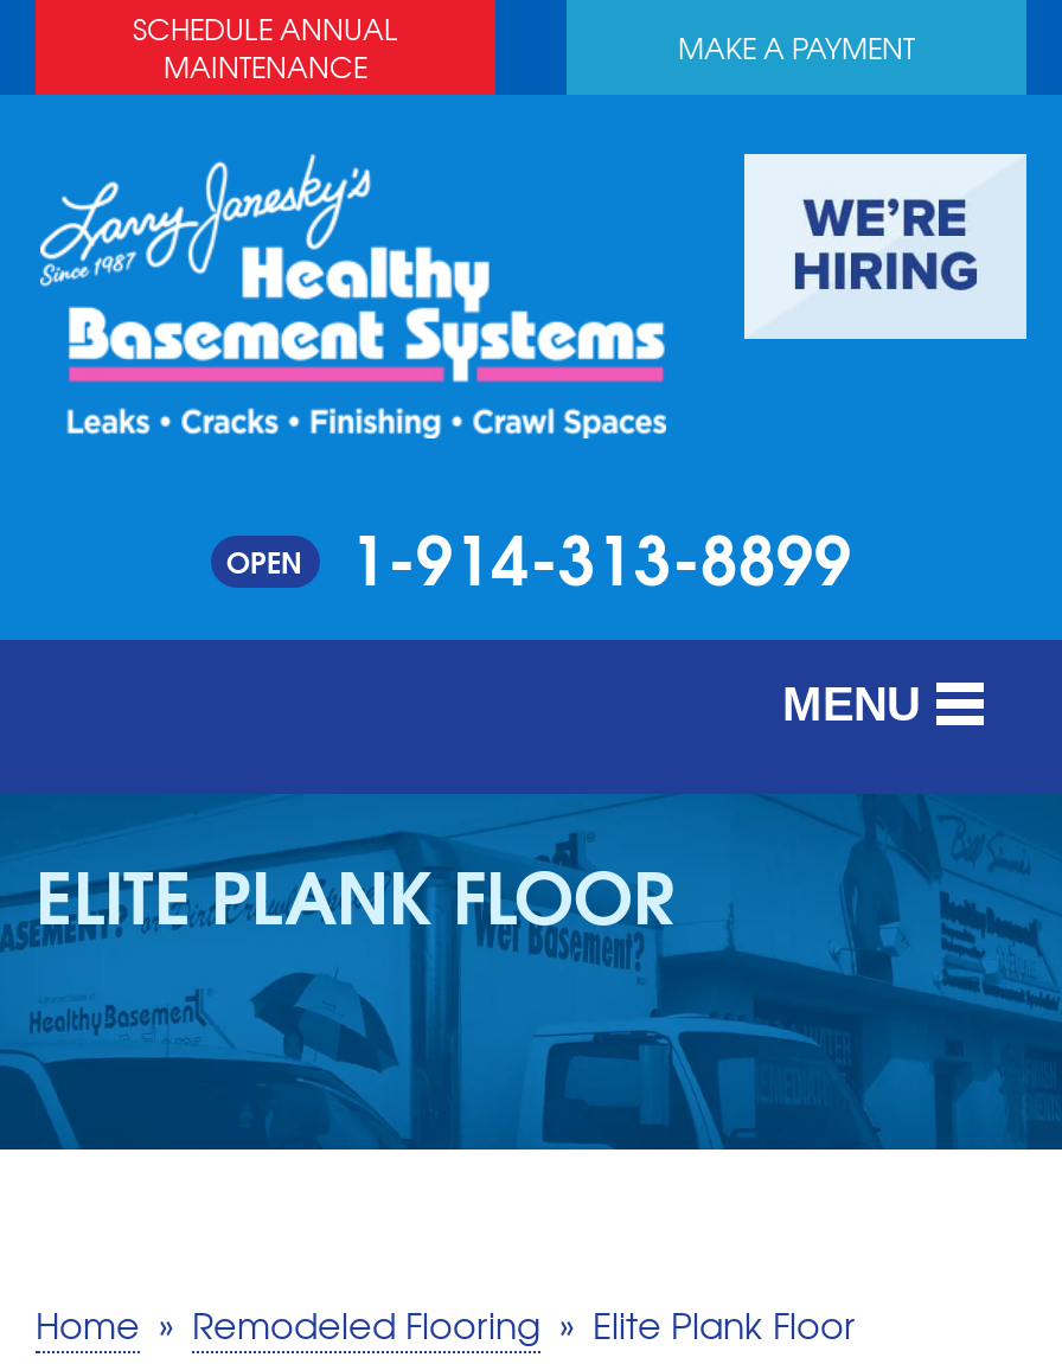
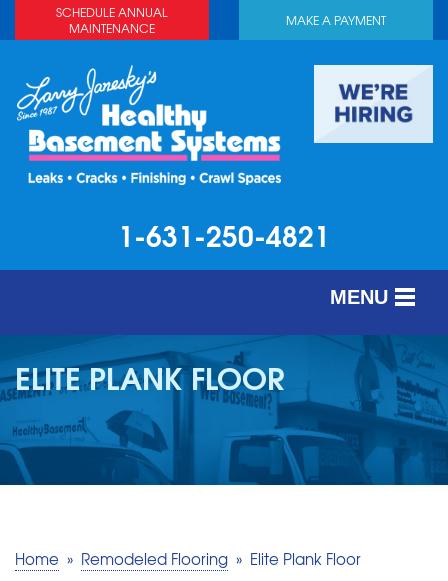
[226,502,852,606] OPEN | 1-914-313-8899 -> [118,212,330,256] 1-631-250-4821

